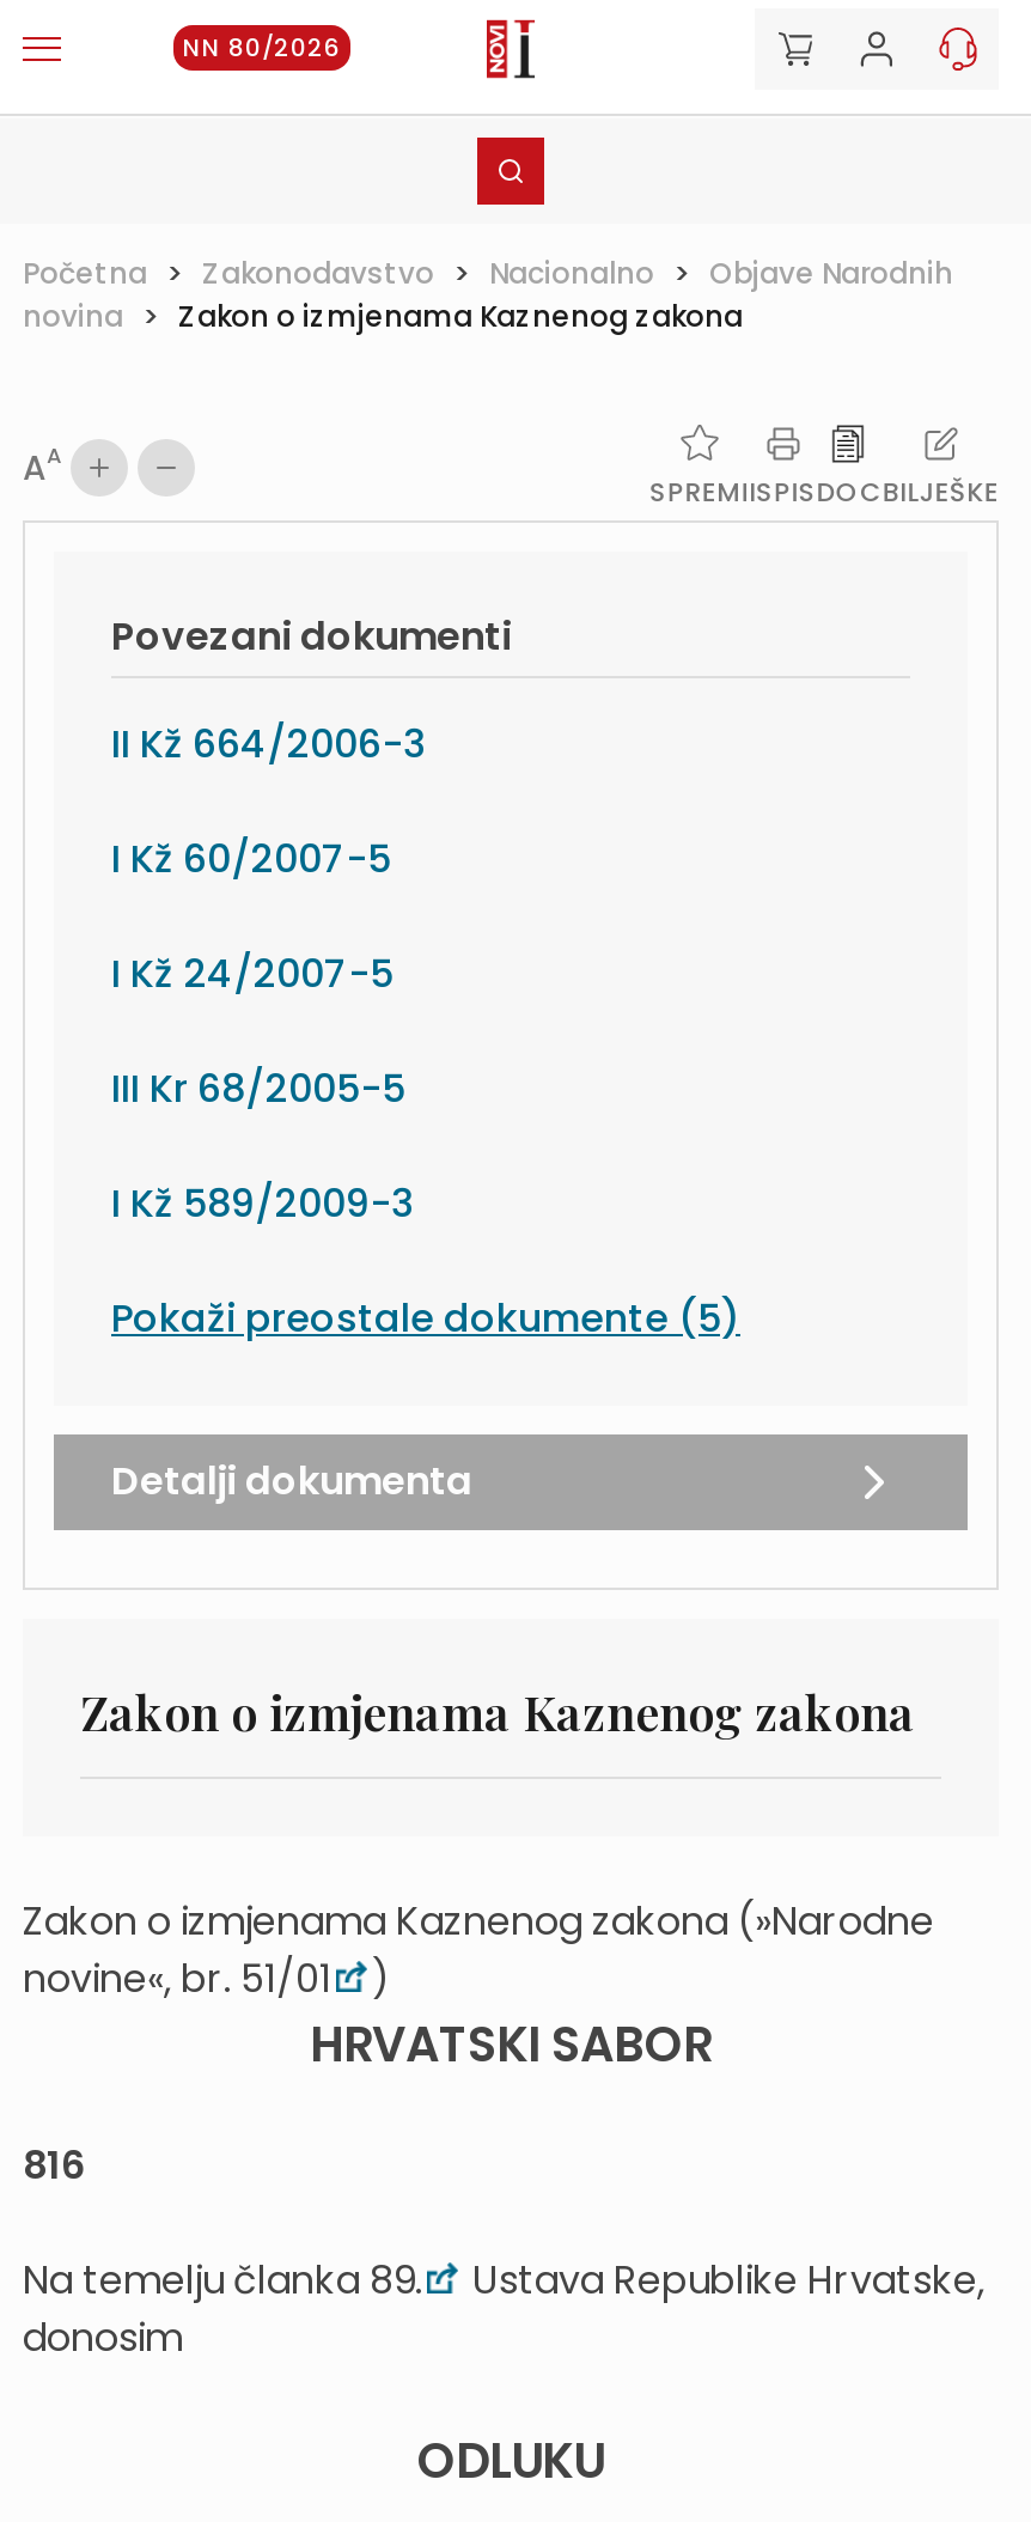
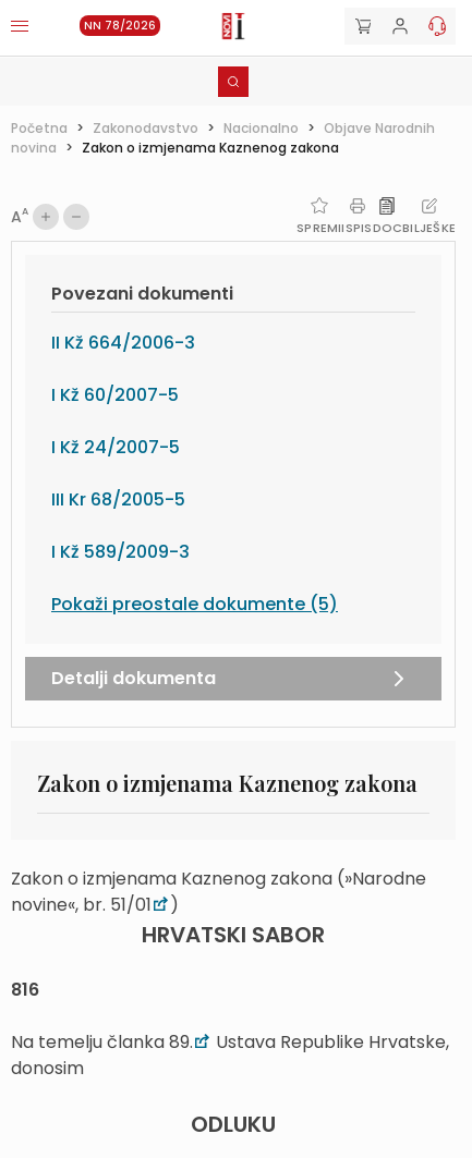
[183,30,341,66] NN 80/2026 -> [84,17,156,34] NN 78/2026

